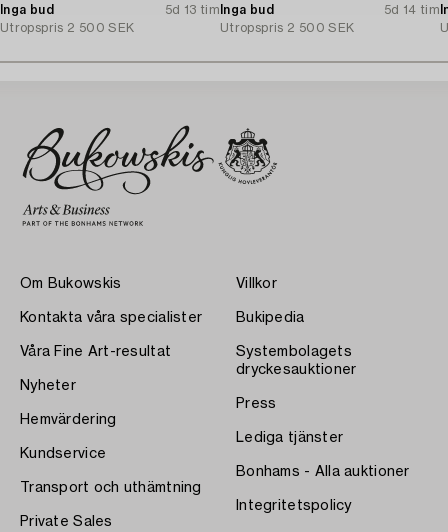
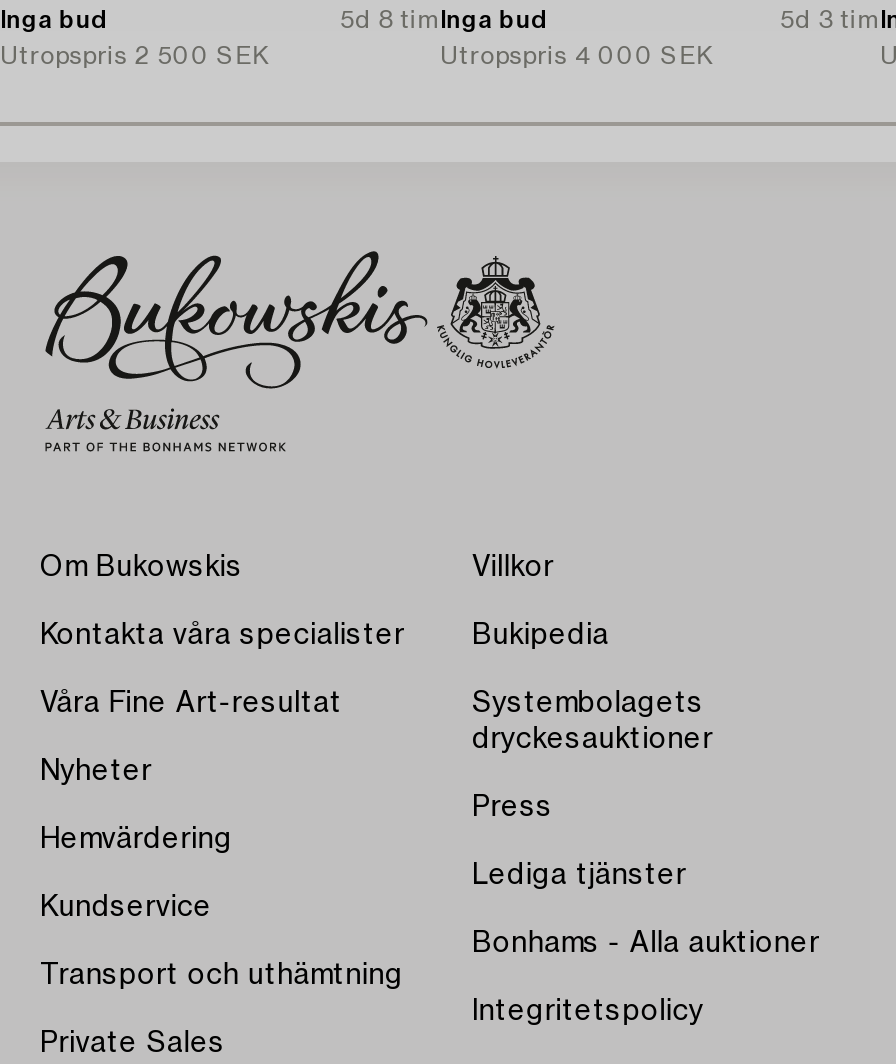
[165,4,274,16] 5d 13 tim Inga bud -> [340,9,548,33] 5d 8 tim Inga bud
[220,4,440,34] 5d 14 tim | Utropspris 2 500 SEK -> [440,9,880,69] 5d 3 tim | Utropspris 4 000 SEK

